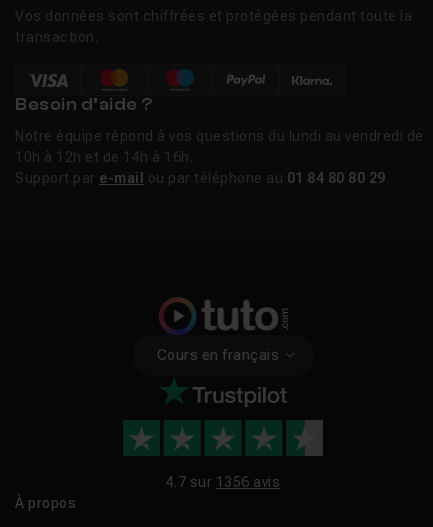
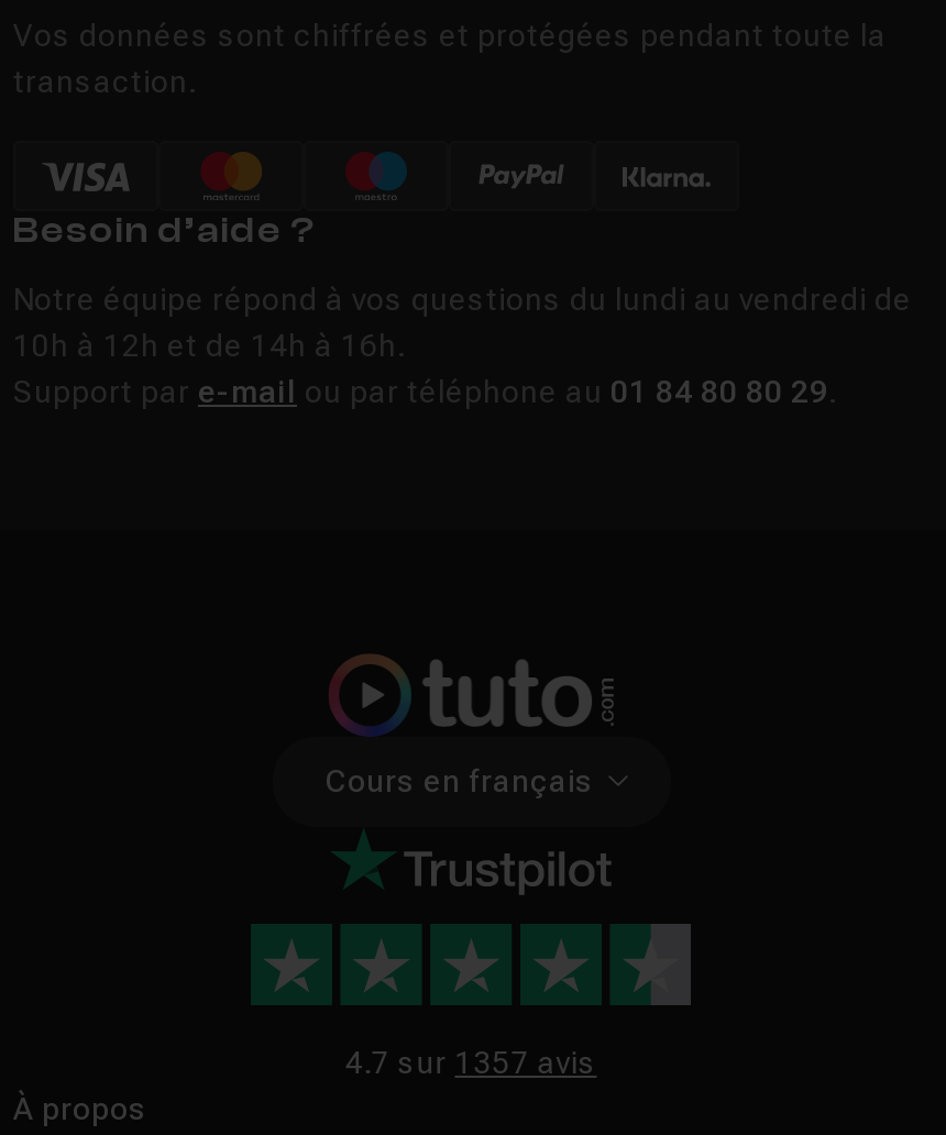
[166,474,280,490] 4.7 sur 1356 avis -> [345,1044,597,1079] 4.7 sur 1357 avis

